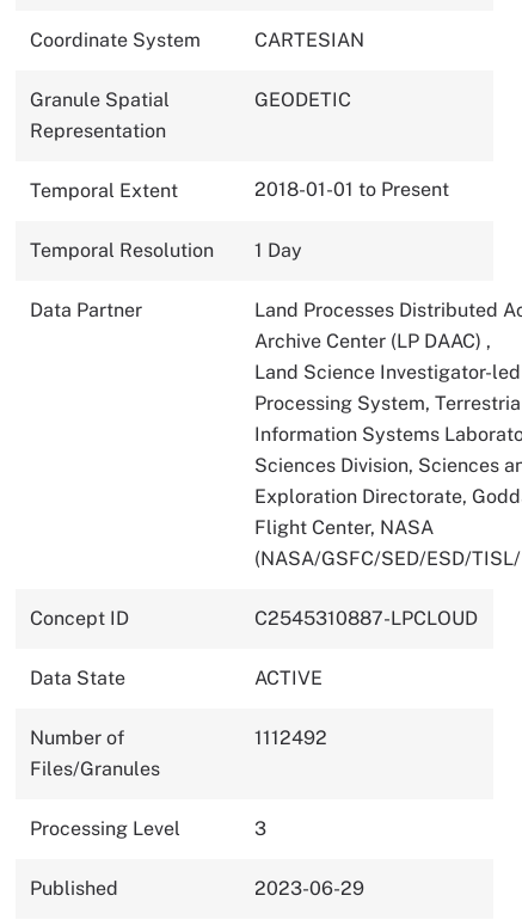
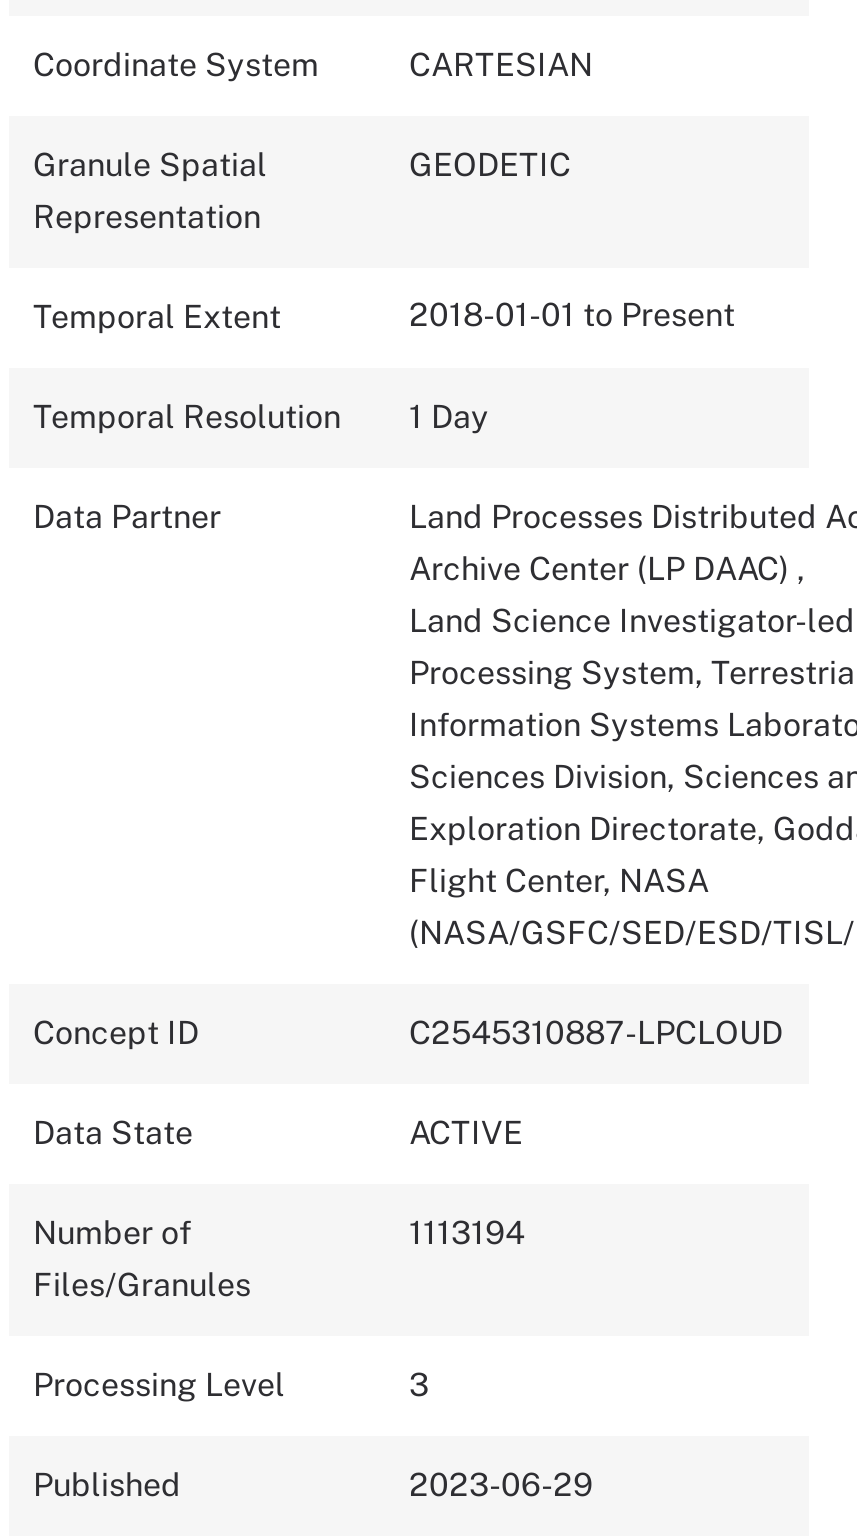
[254,726,327,749] 1112492 -> [409,1213,525,1251] 1113194

